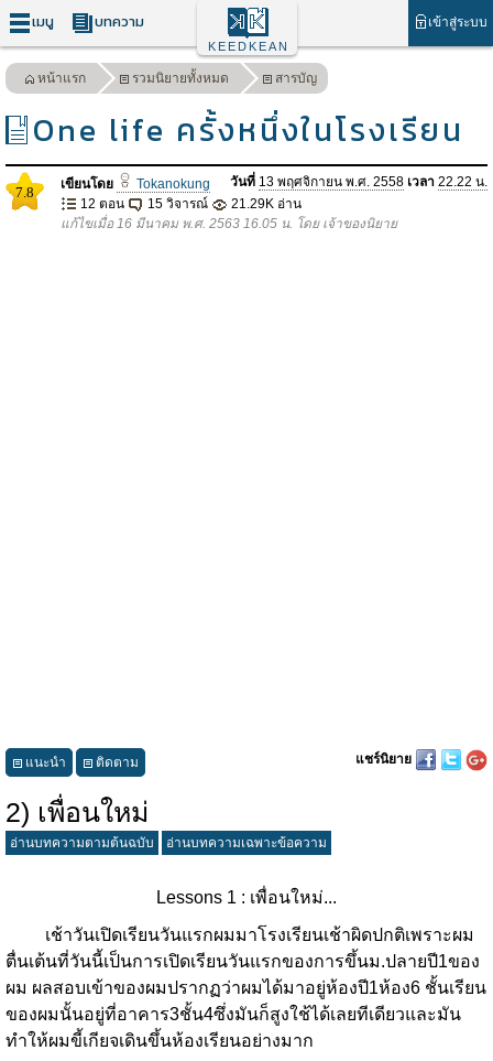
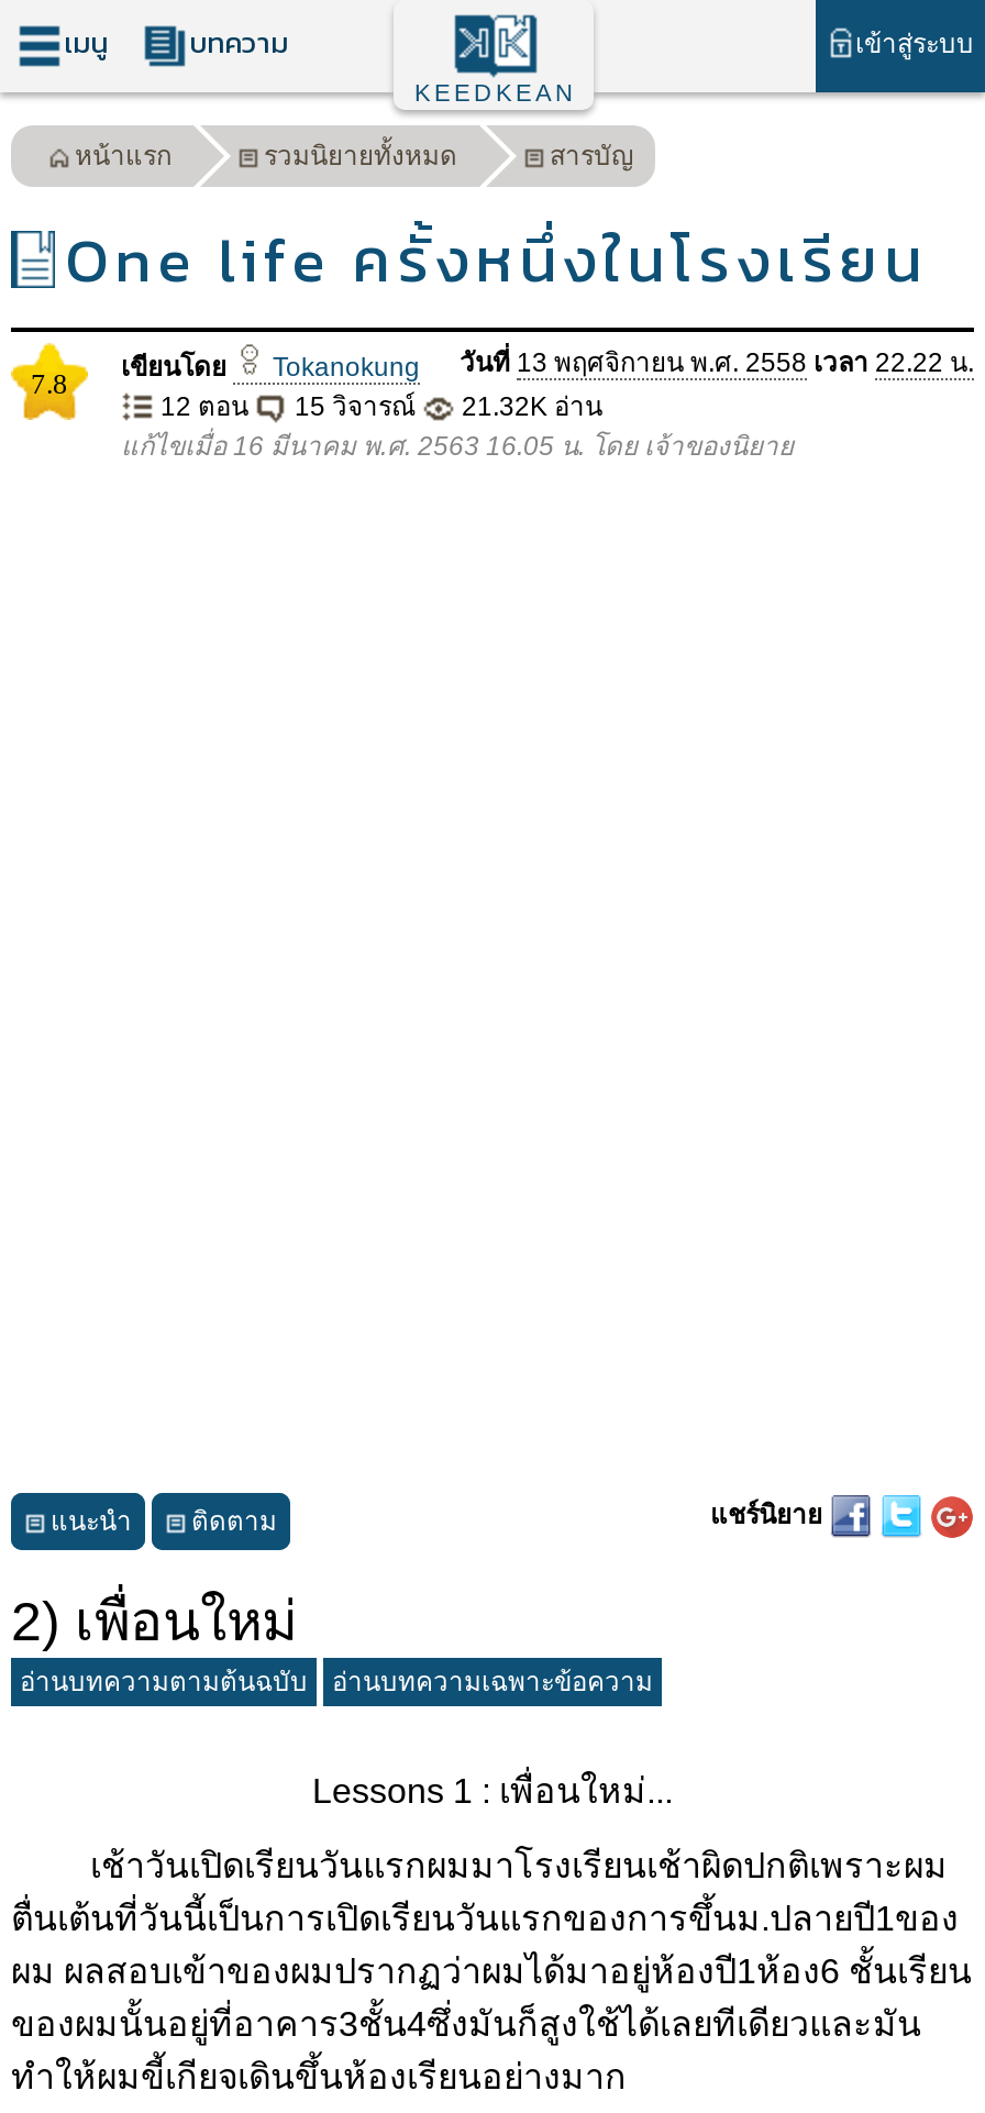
[77,196,302,212] 12 ตอน 15 วิจารณ์ 21.29K อ่าน -> [154,391,602,422] 12 ตอน 15 วิจารณ์ 21.32K อ่าน

